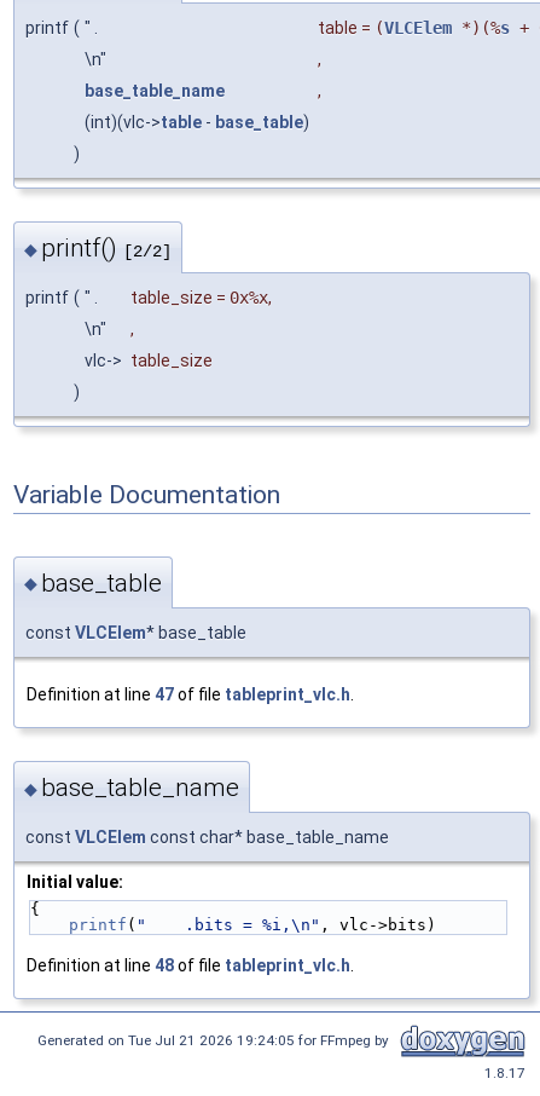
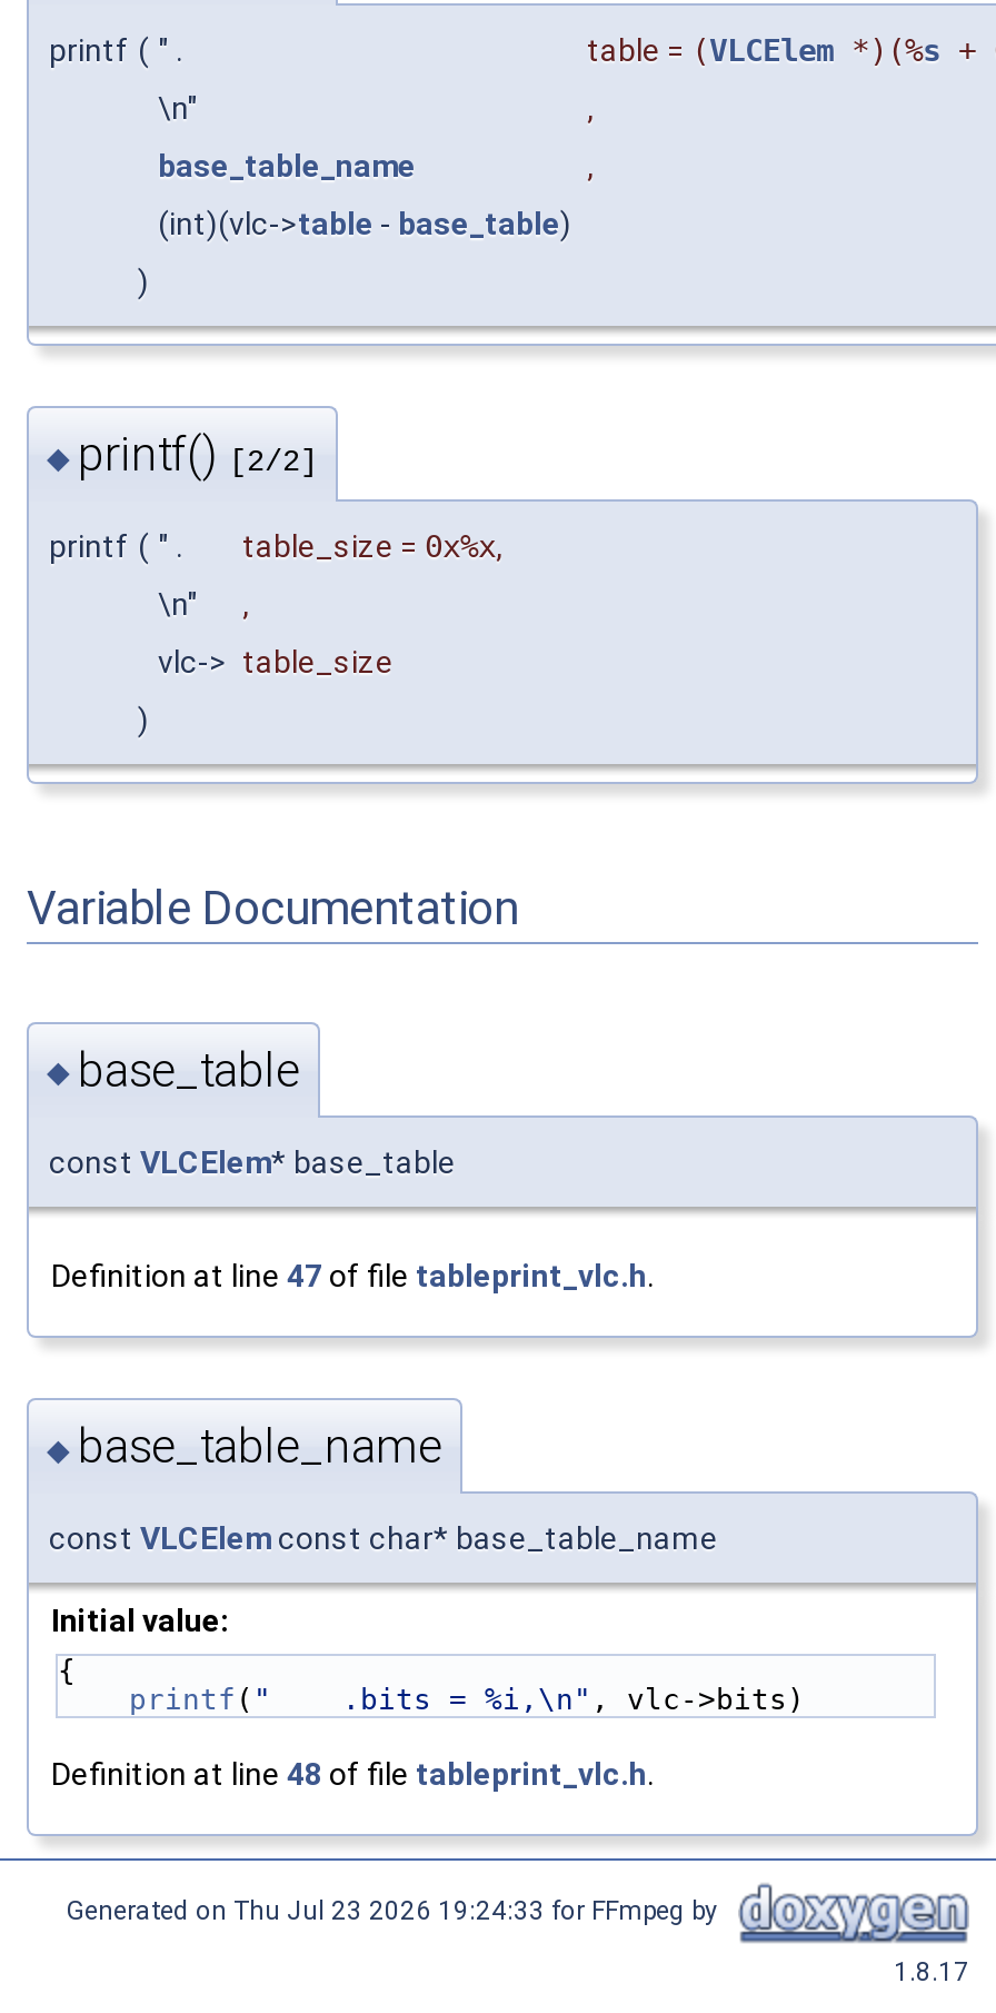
[37,1031,396,1048] Generated on Tue Jul 21 2026 19:24:05 for FFmpeg by -> [67,1895,731,1926] Generated on Thu Jul 23 2026 19:24:33 for FFmpeg by

